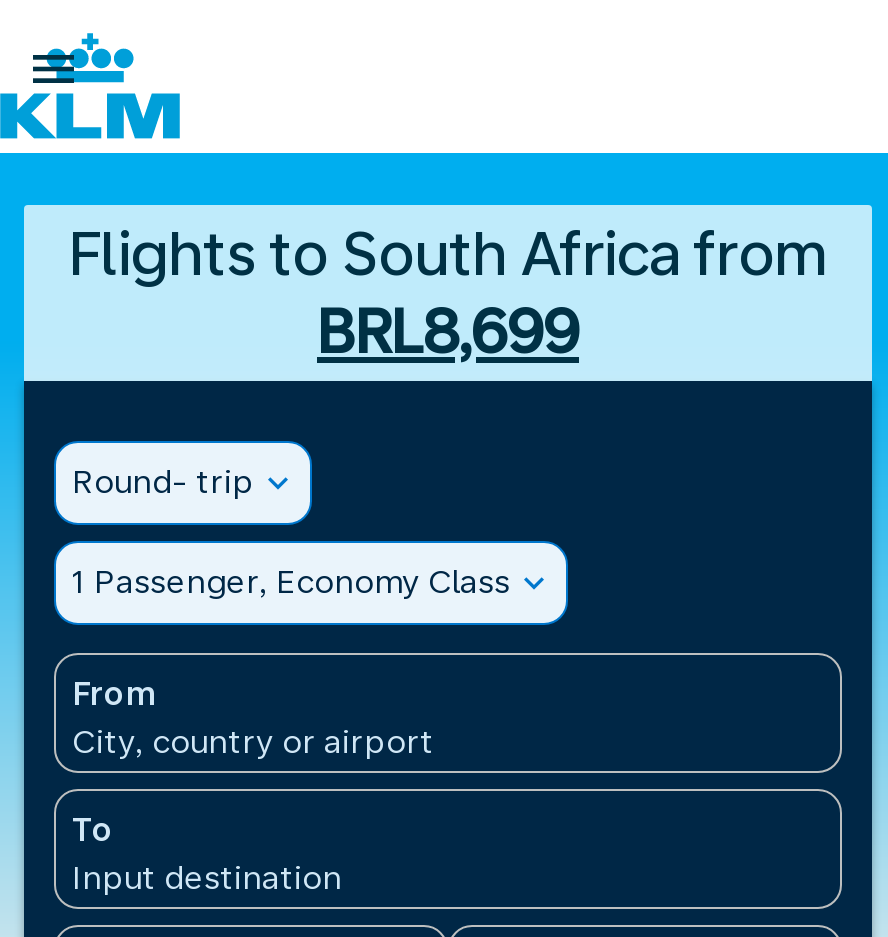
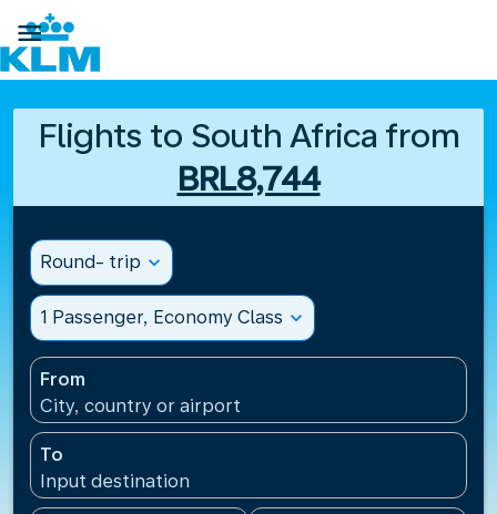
[317,295,579,367] BRL8,699 -> [177,158,320,198] BRL8,744

